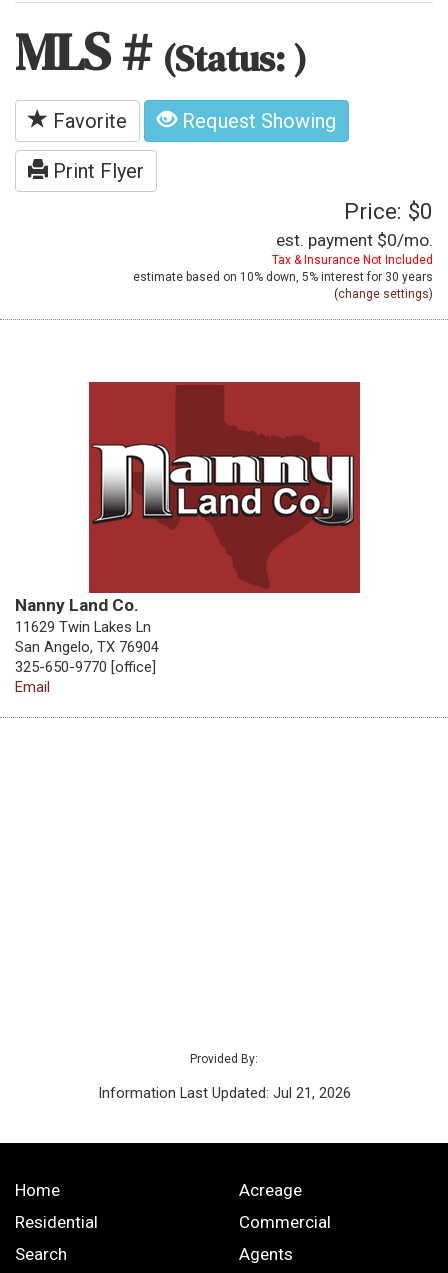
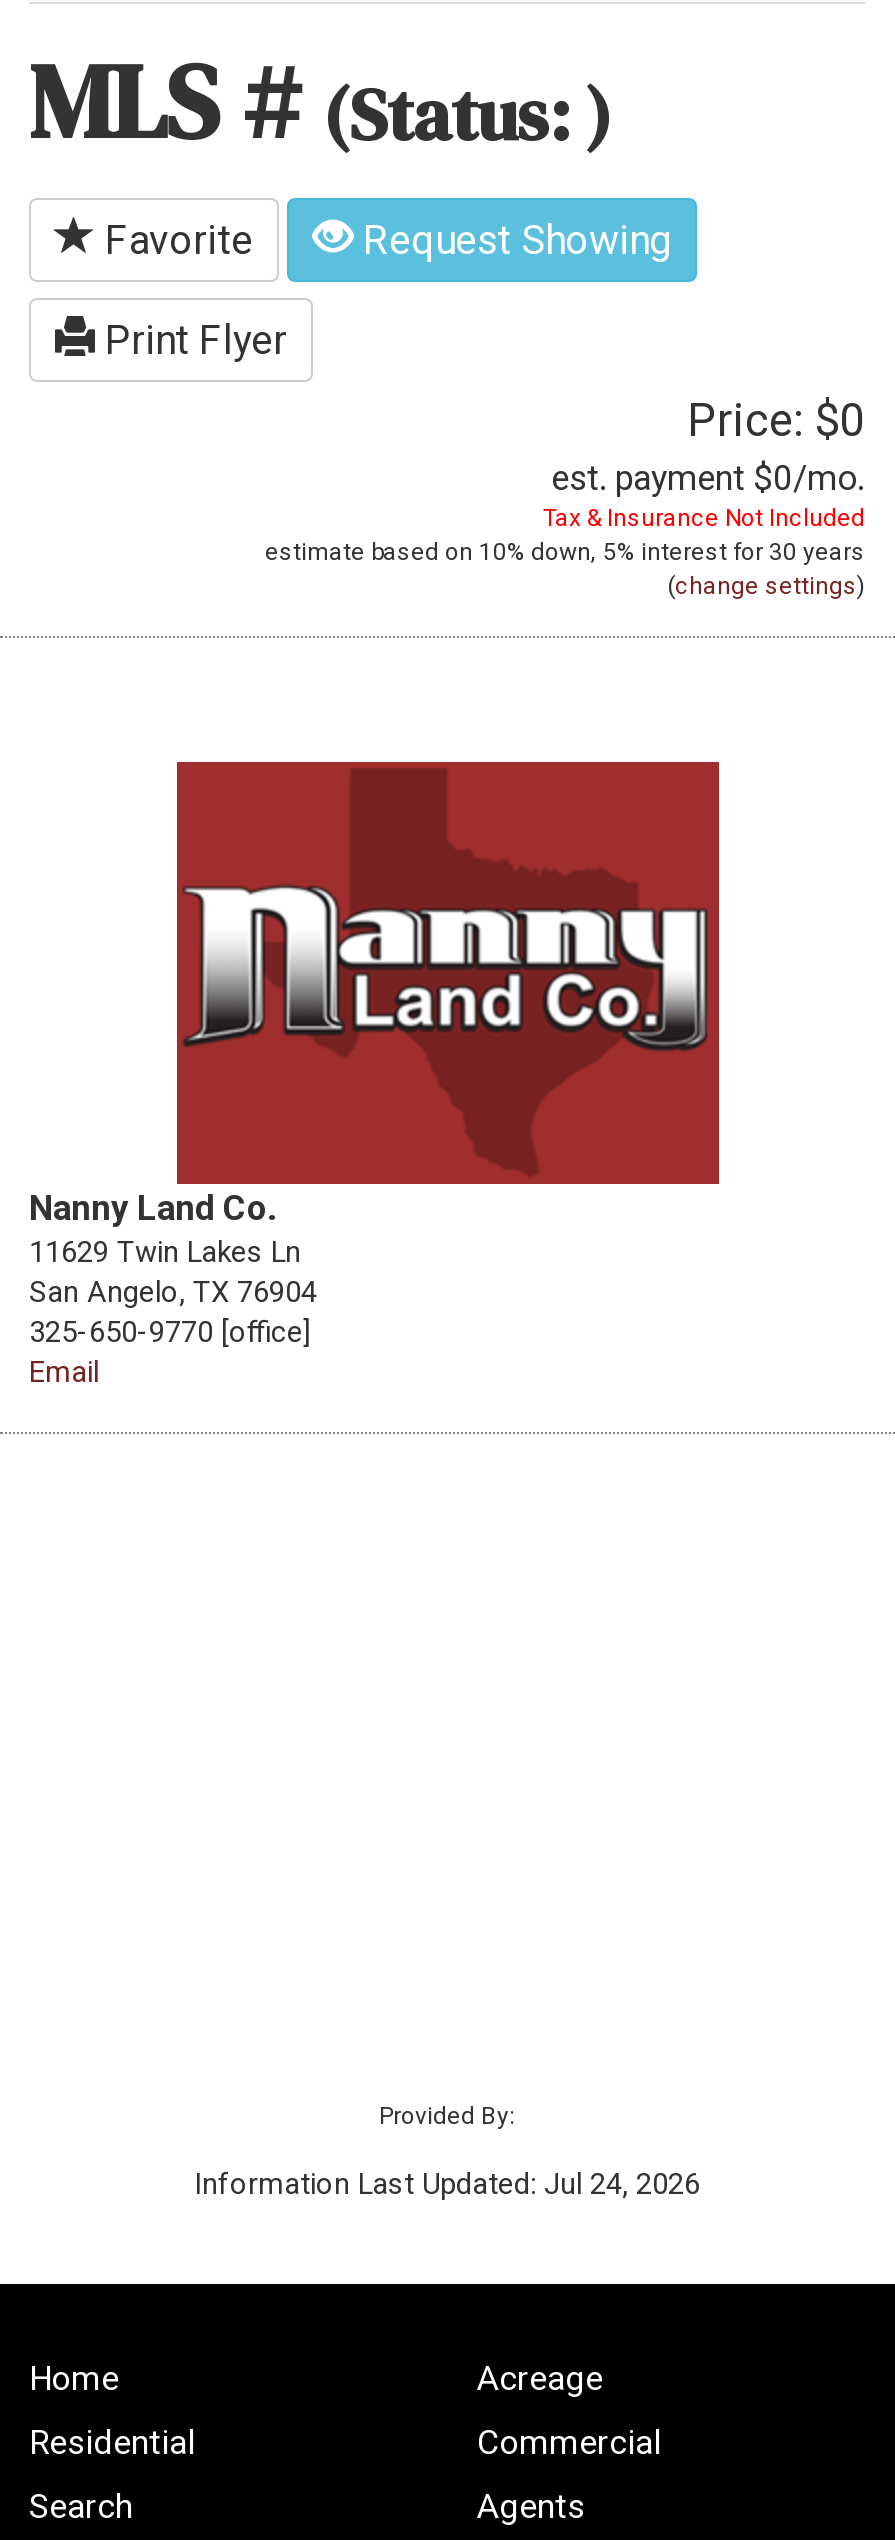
[97,1084,350,1102] Information Last Updated: Jul 21, 2026 -> [194,2166,700,2202] Information Last Updated: Jul 24, 2026

